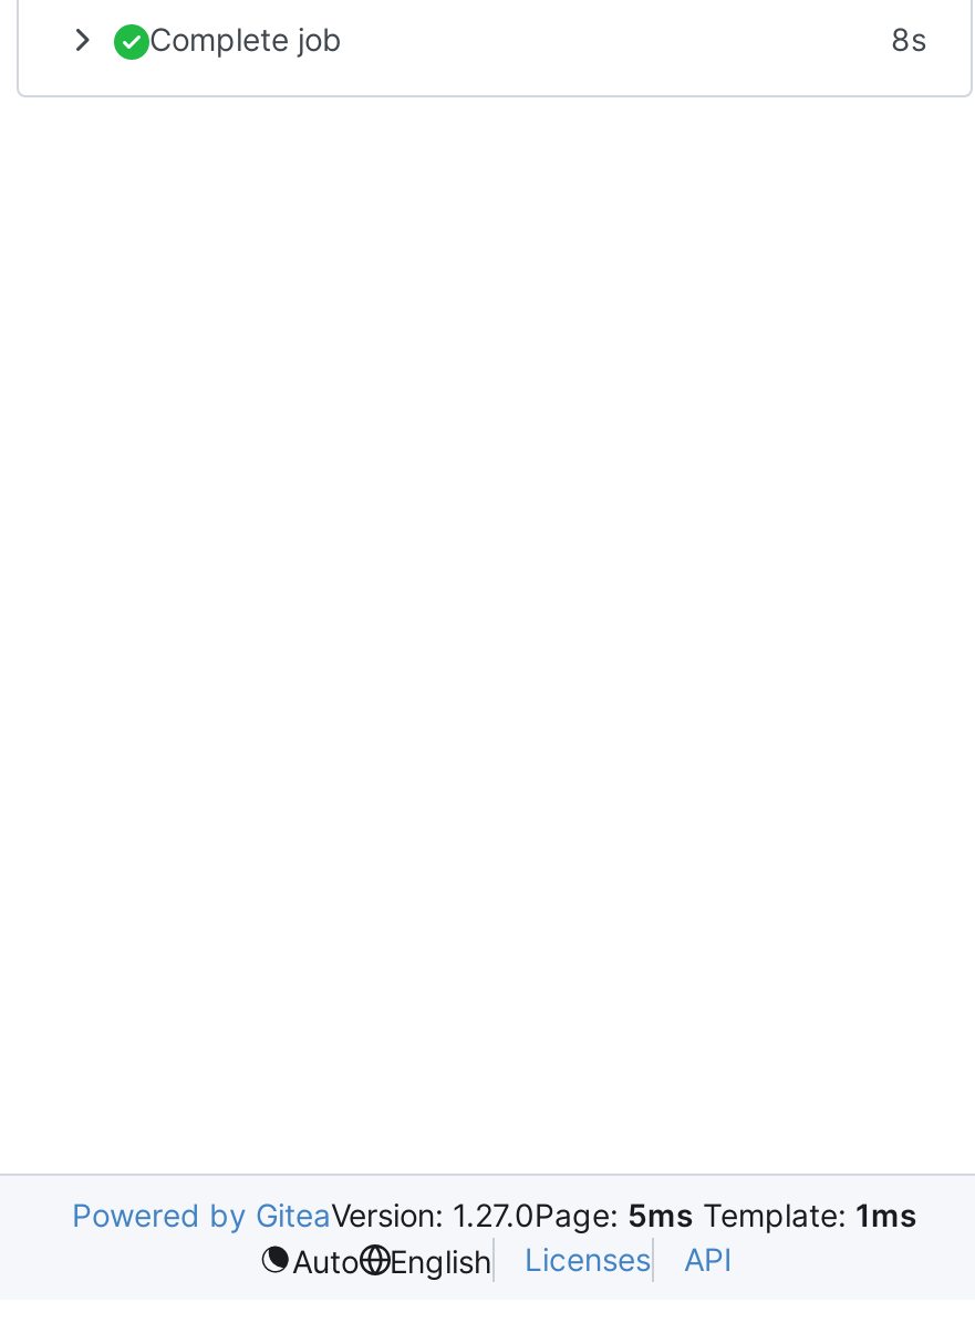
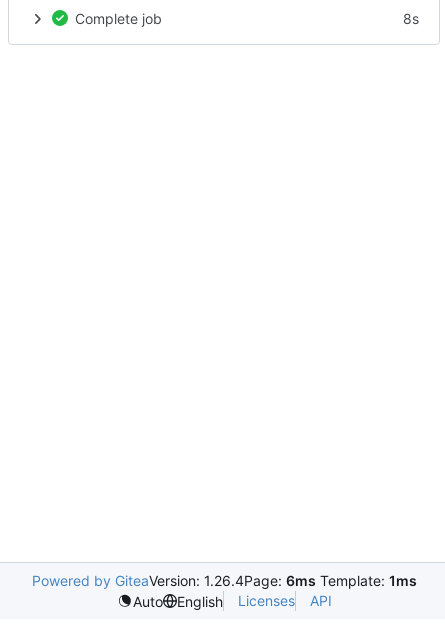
[72,1196,917,1233] Powered by GiteaVersion: 1.27.0Page: 5ms Template: 1ms -> [31,572,416,589] Powered by GiteaVersion: 1.26.4Page: 6ms Template: 1ms

